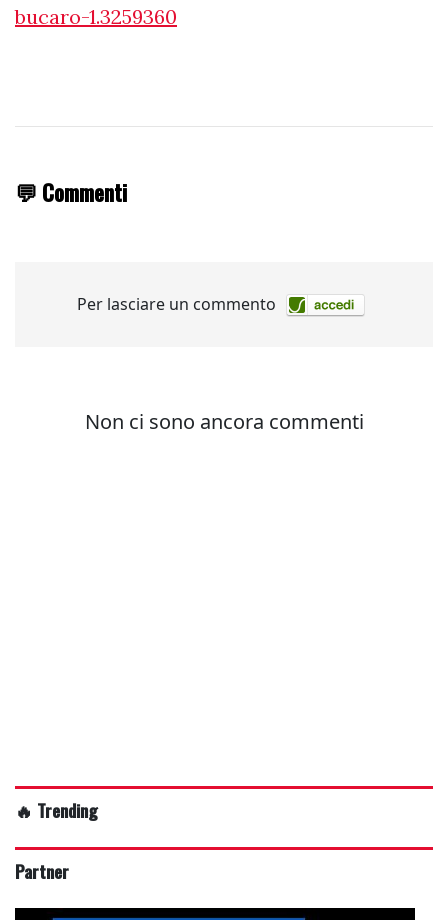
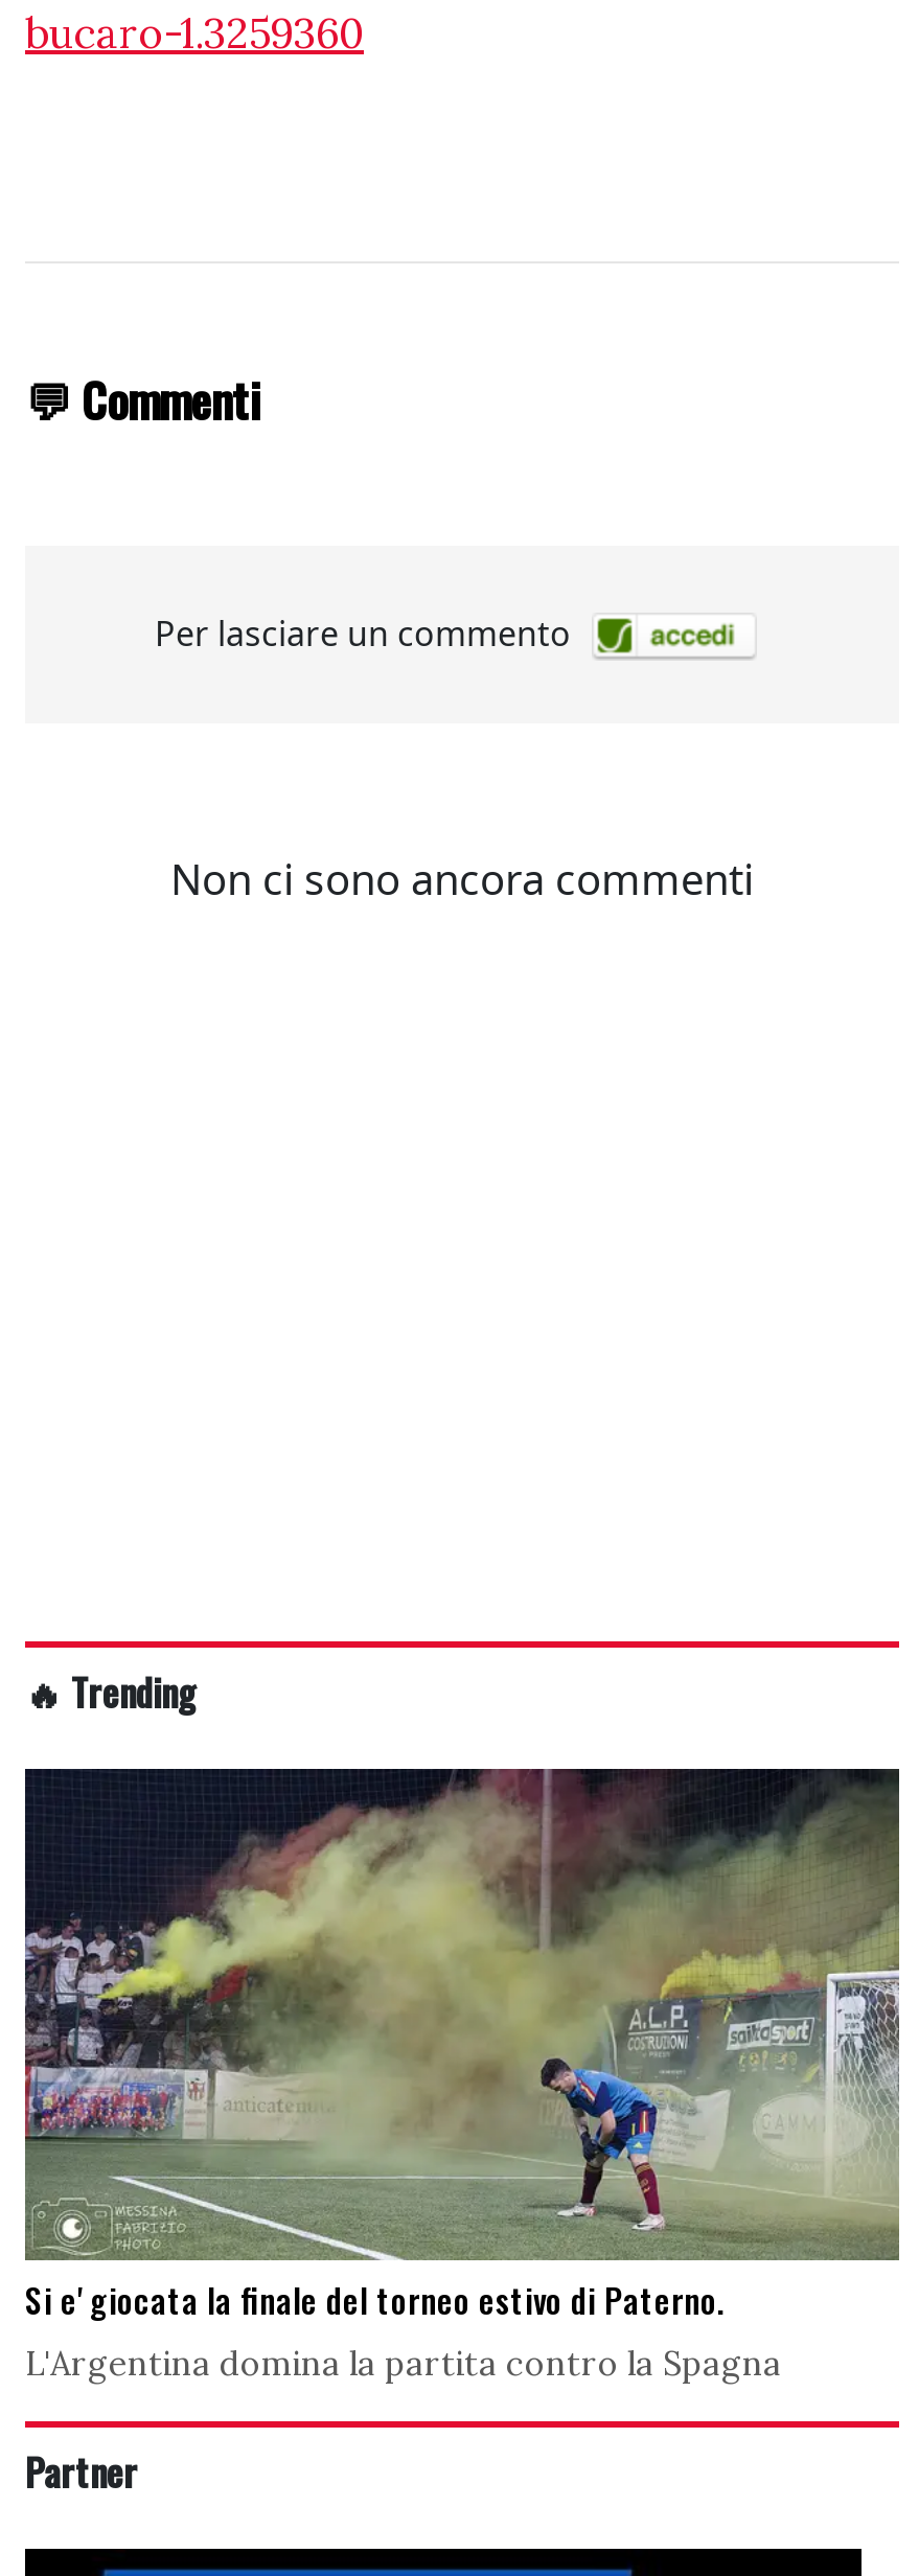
none -> [23,1767,901,2385] [image] | Si e' giocata la finale del torneo estivo di Paterno. | L'Argentina domina la partita contro la Spagna

